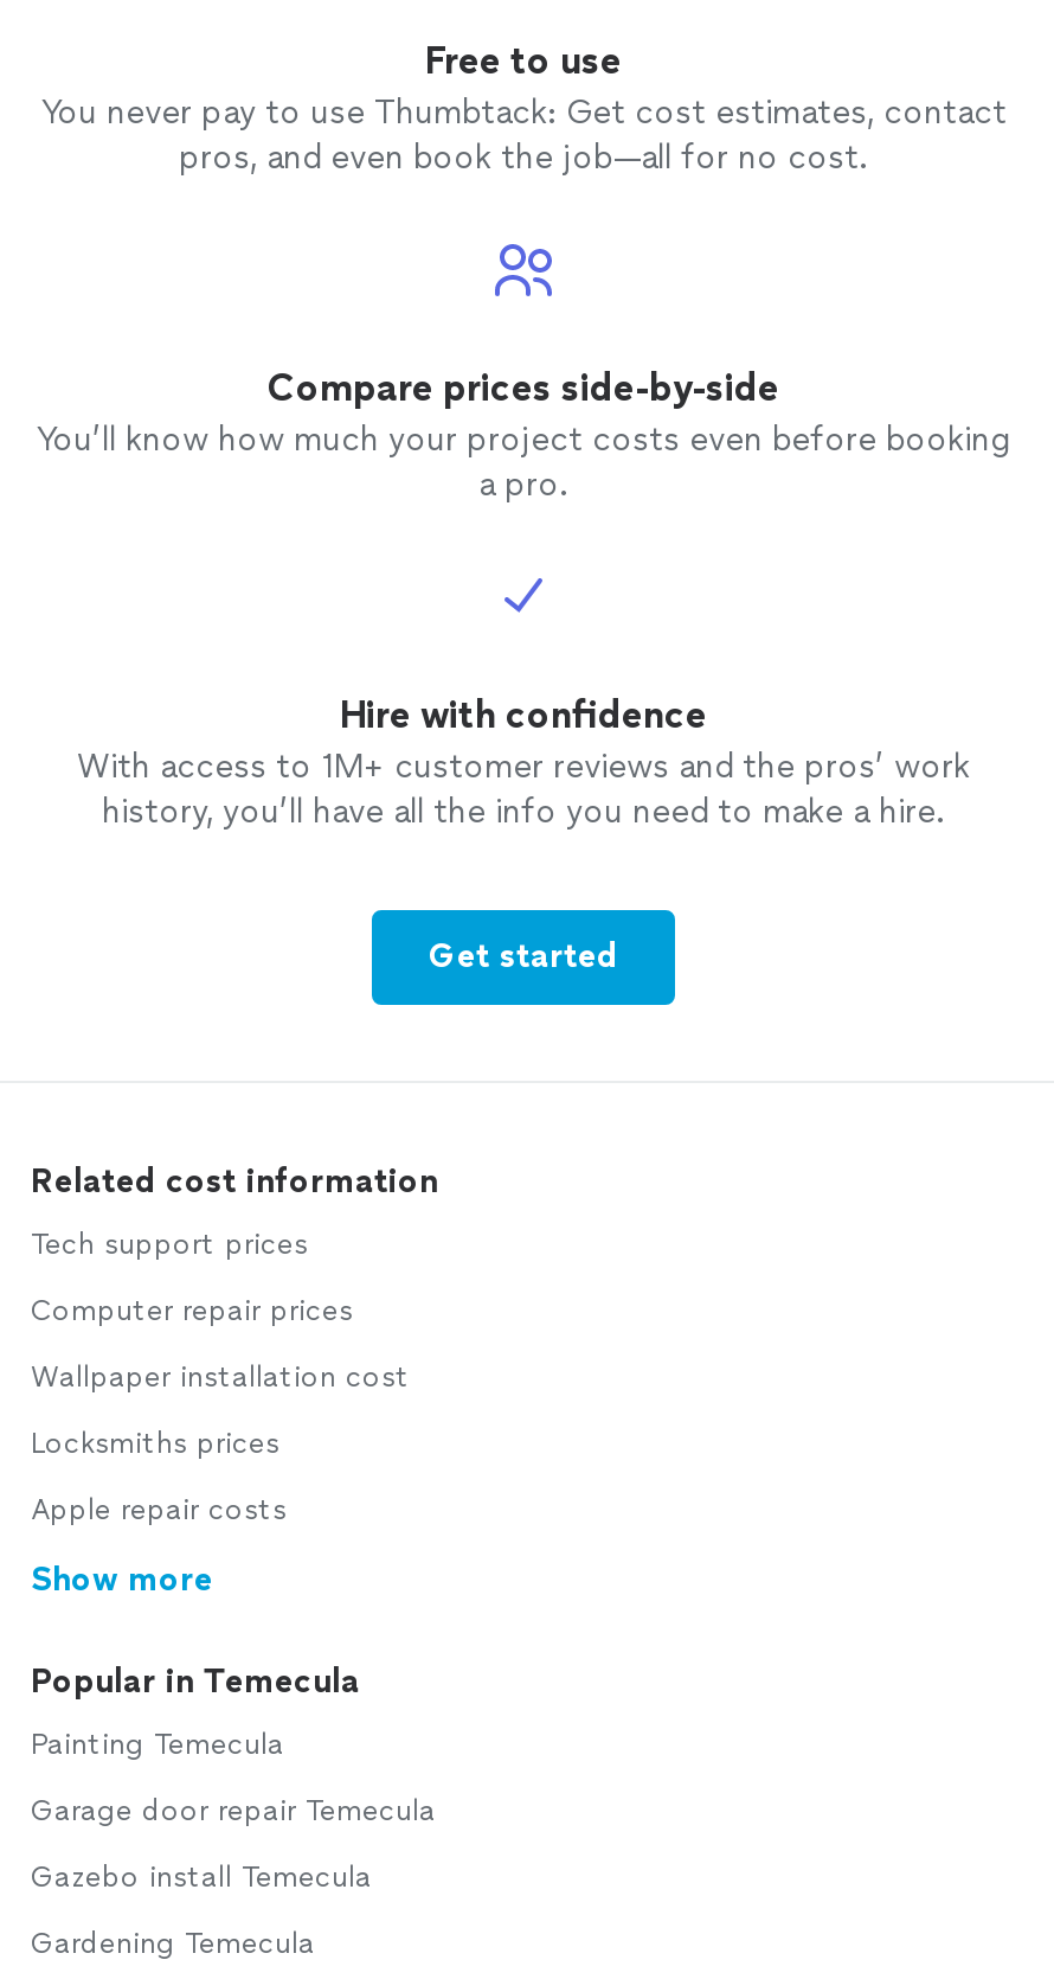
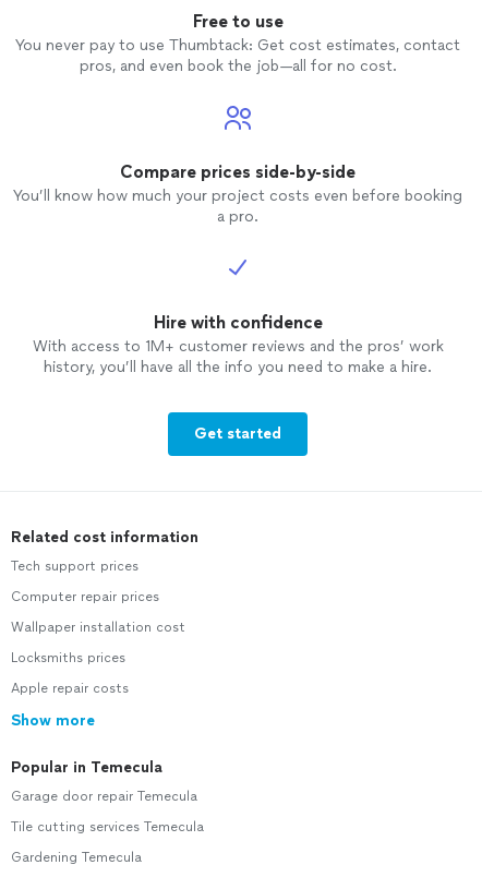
[31,1728,284,1761] Painting Temecula -> none
[31,1861,372,1894] Gazebo install Temecula -> [11,819,204,835] Tile cutting services Temecula

